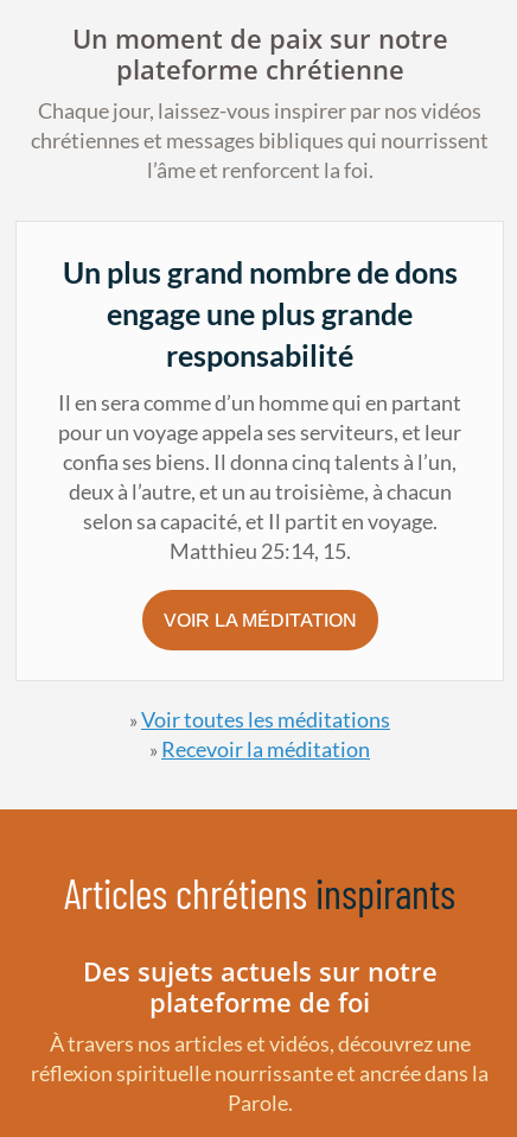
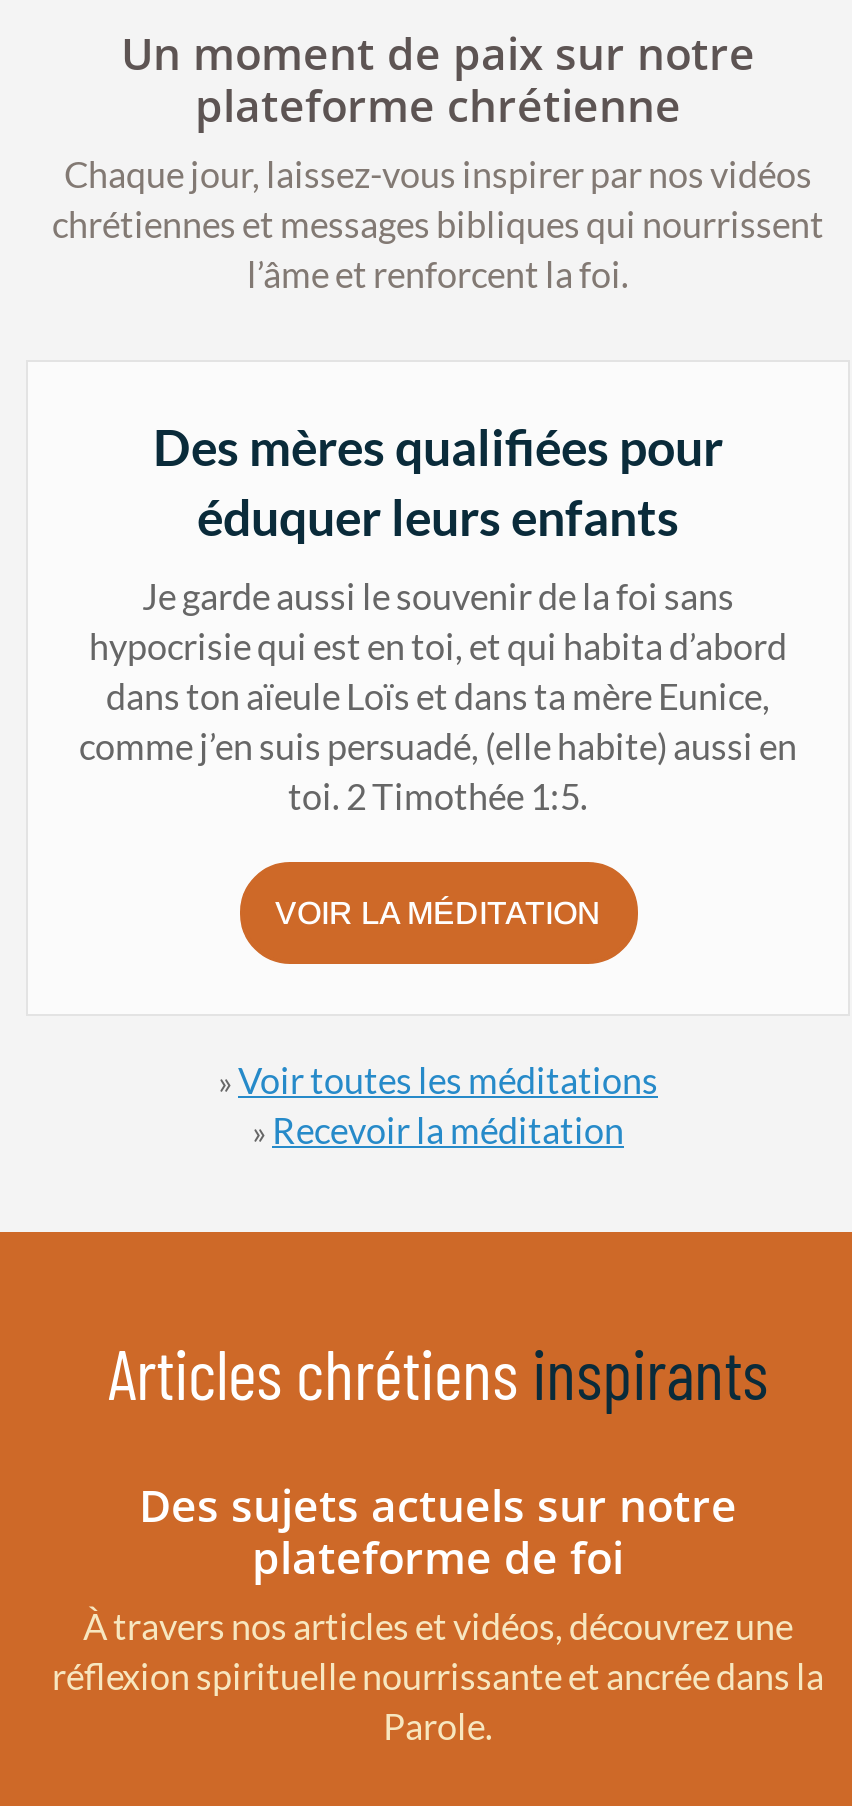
[62,255,457,373] Un plus grand nombre de dons | engage une plus grande | responsabilité -> [153,417,723,547] Des mères qualifiées pour | éduquer leurs enfants
[58,390,461,564] Il en sera comme d’un homme qui en partant | pour un voyage appela ses serviteurs, et leur | confia ses biens. Il donna cinq talents à l’un, | deux à l’autre, et un au troisième, à chacun | selon sa capacité, et Il partit en voyage. | Matthieu 25:14, 15. -> [79,575,797,819] Je garde aussi le souvenir de la foi sans | hypocrisie qui est en toi, et qui habita d’abord | dans ton aïeule Loïs et dans ta mère Eunice, | comme j’en suis persuadé, (elle habite) aussi en | toi. 2 Timothée 1:5.

